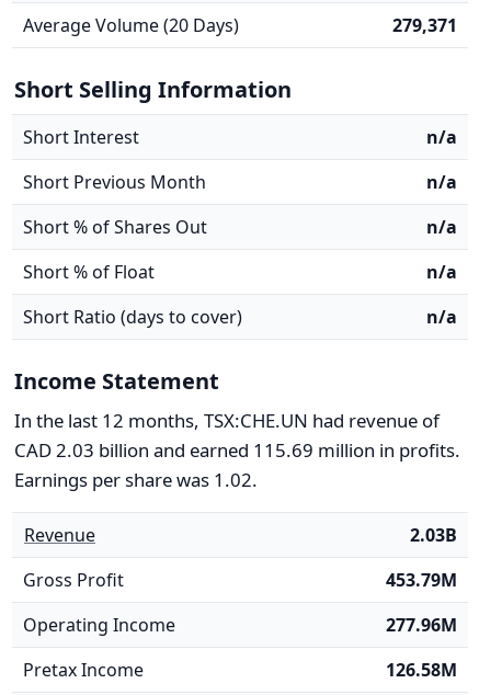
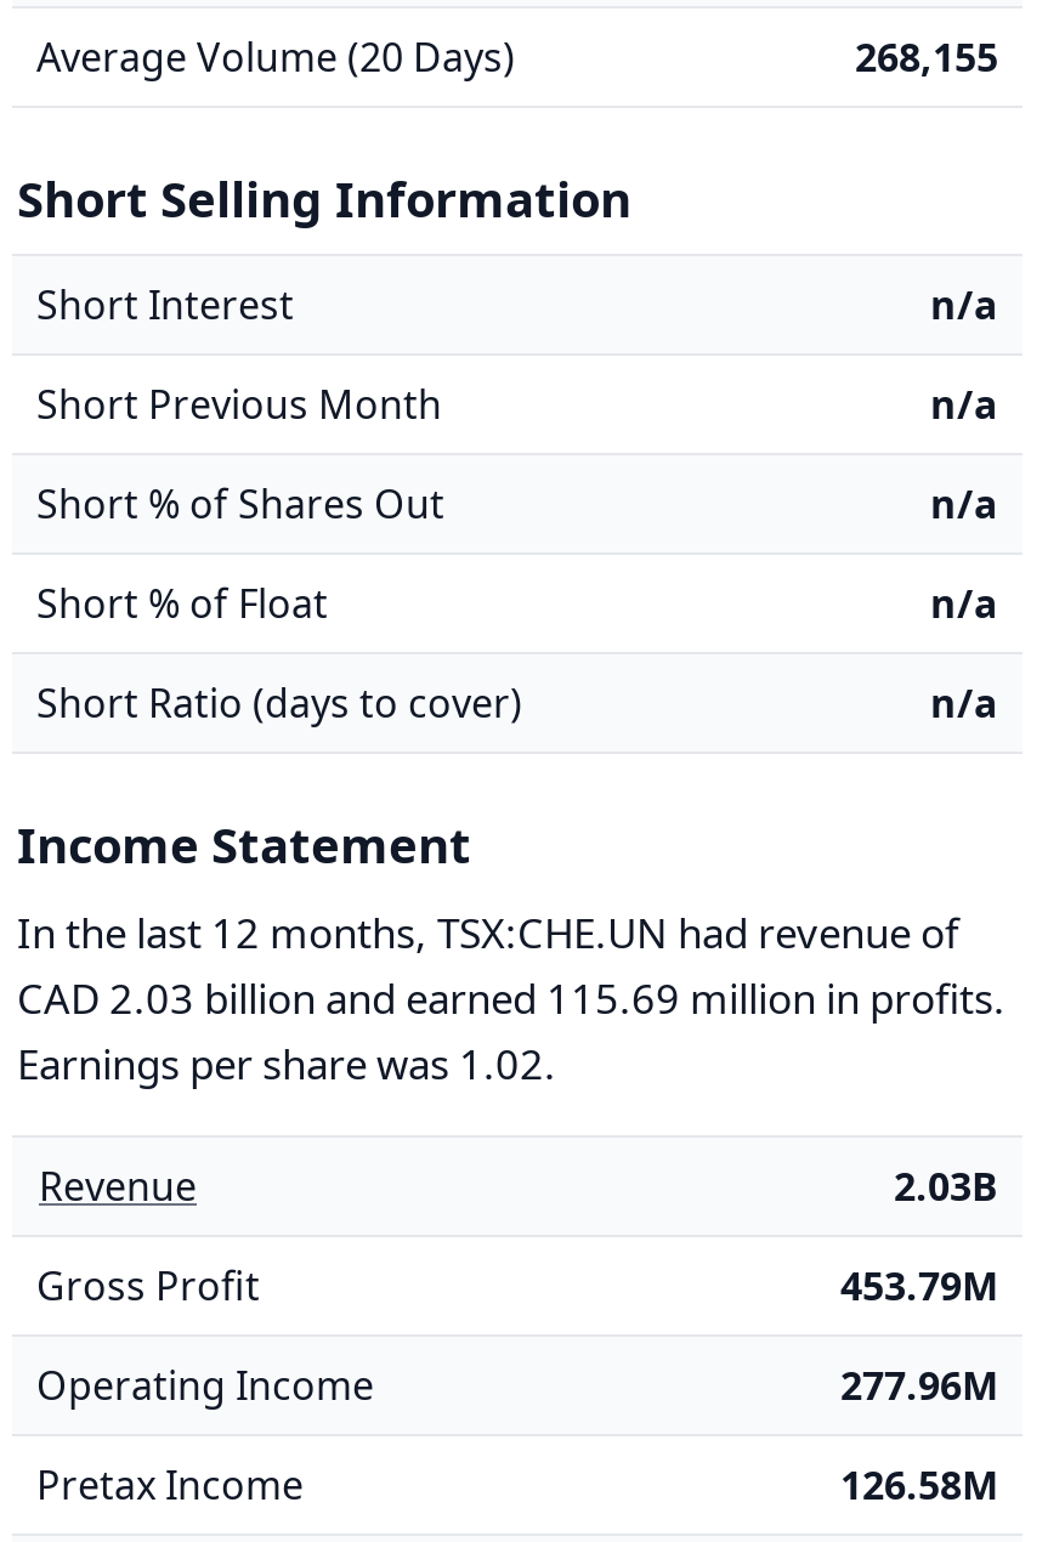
[392,13,457,37] 279,371 -> [855,30,998,84] 268,155

